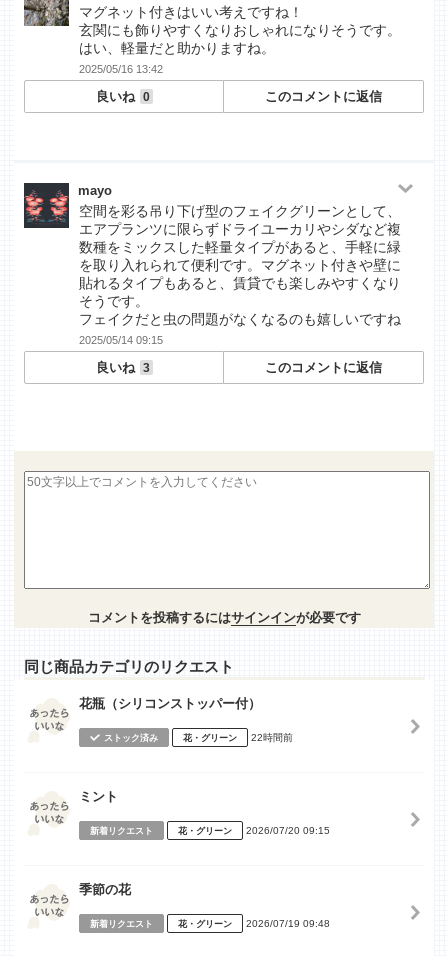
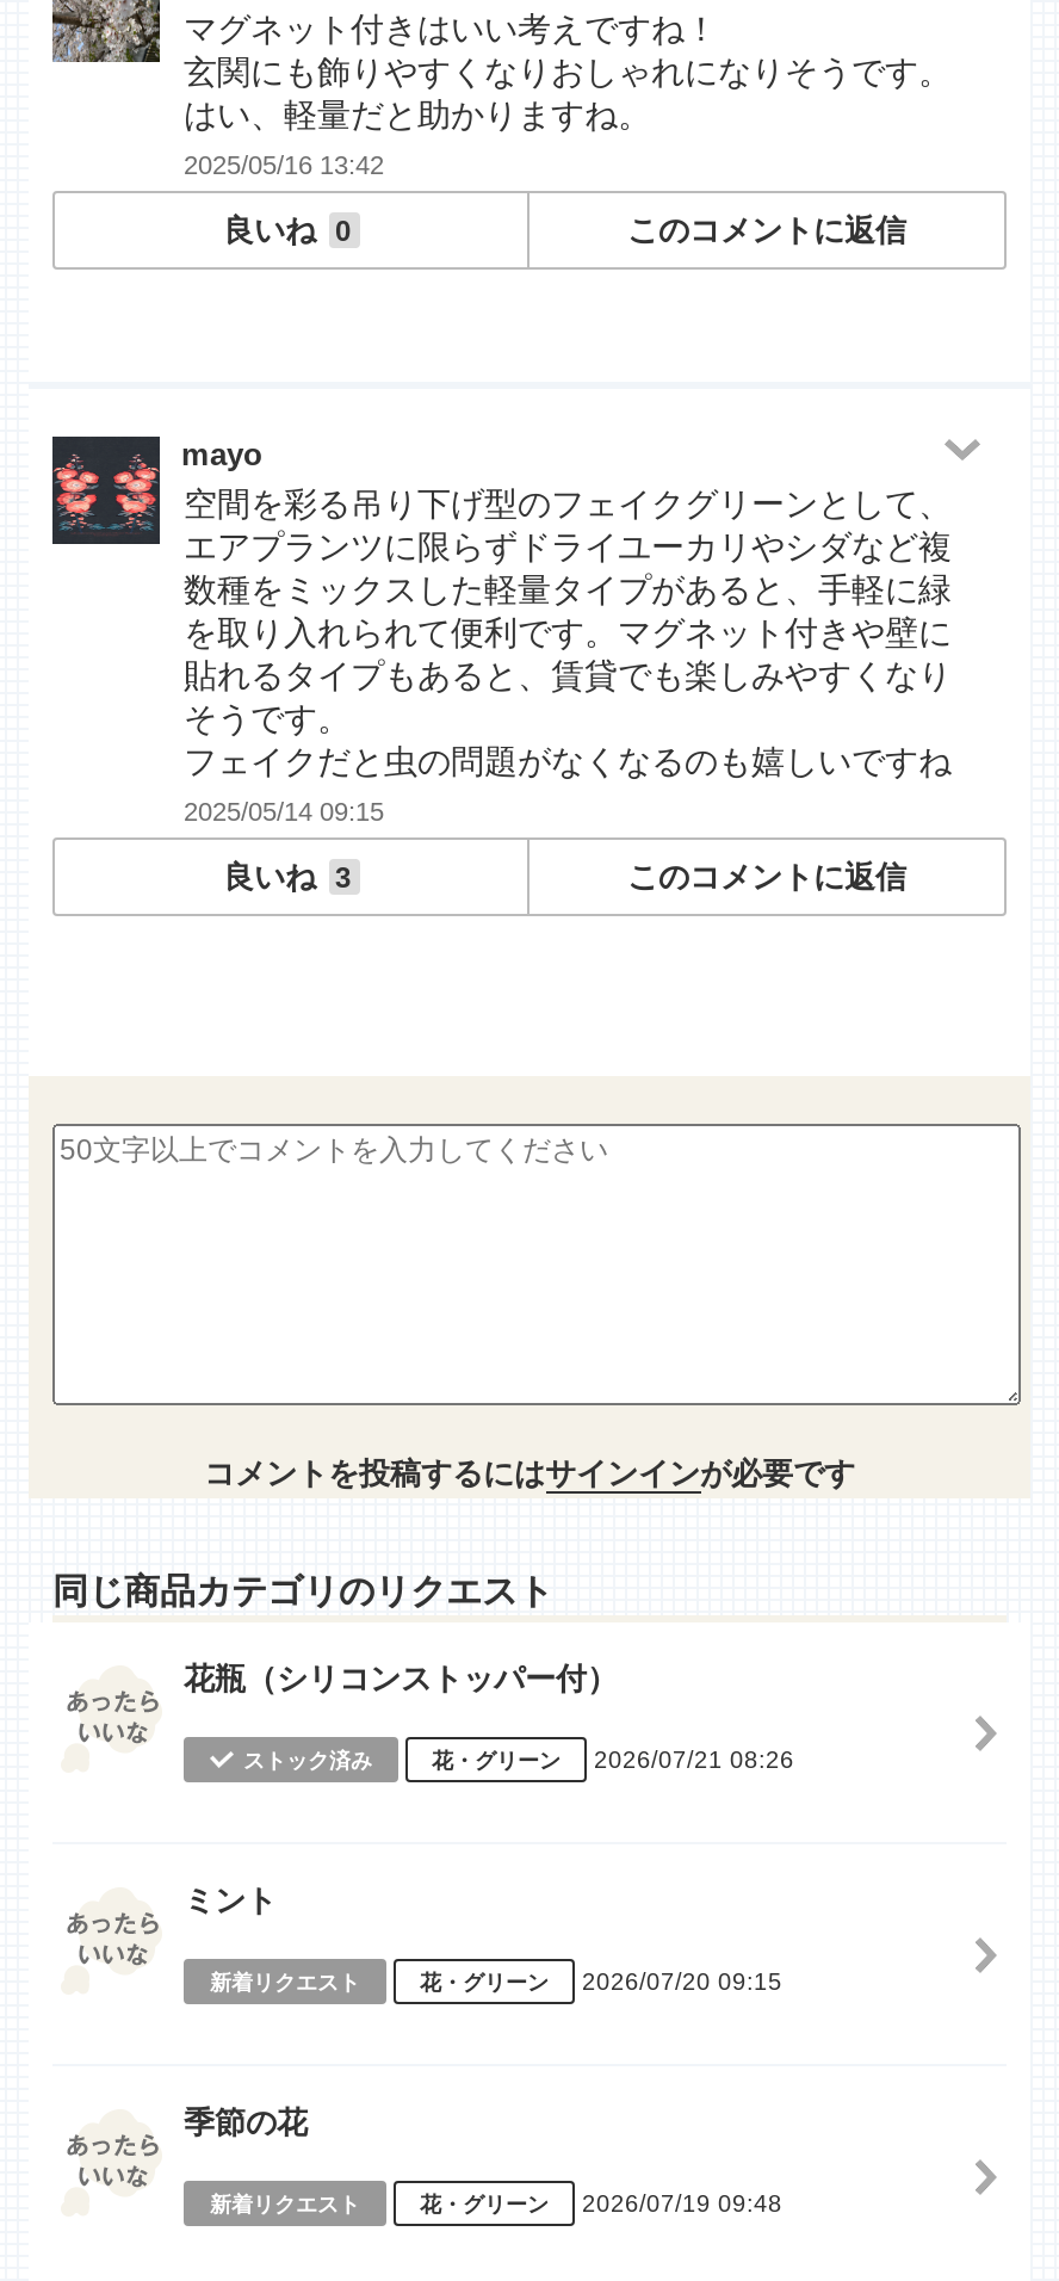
[183,732,293,743] 花・グリーン 22時間前 -> [432,1747,794,1773] 花・グリーン 2026/07/21 08:26

